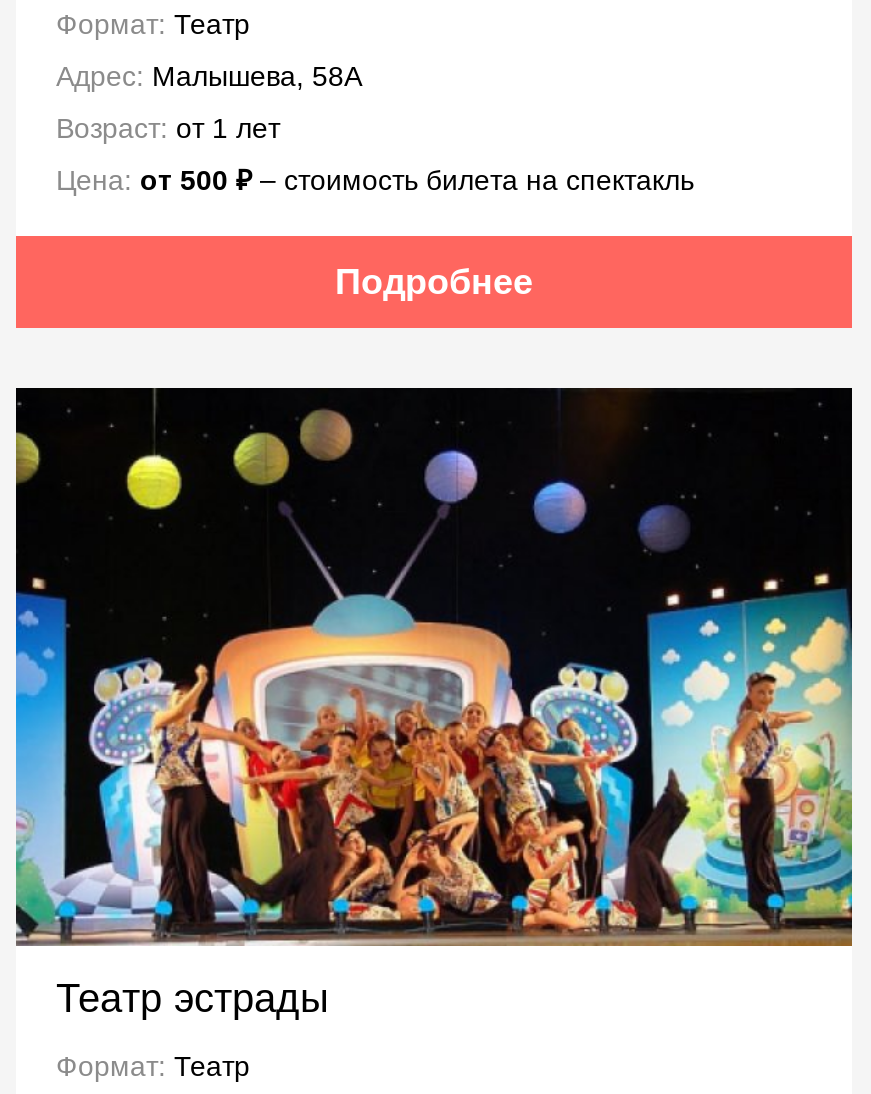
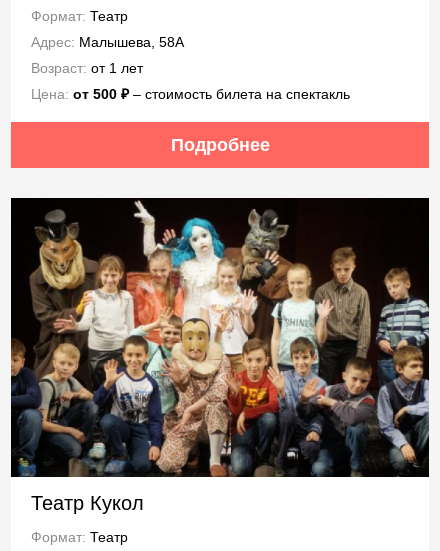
[14,387,854,1020] [image] | Театр эстрады -> [10,197,430,514] [image] | Театр Кукол

